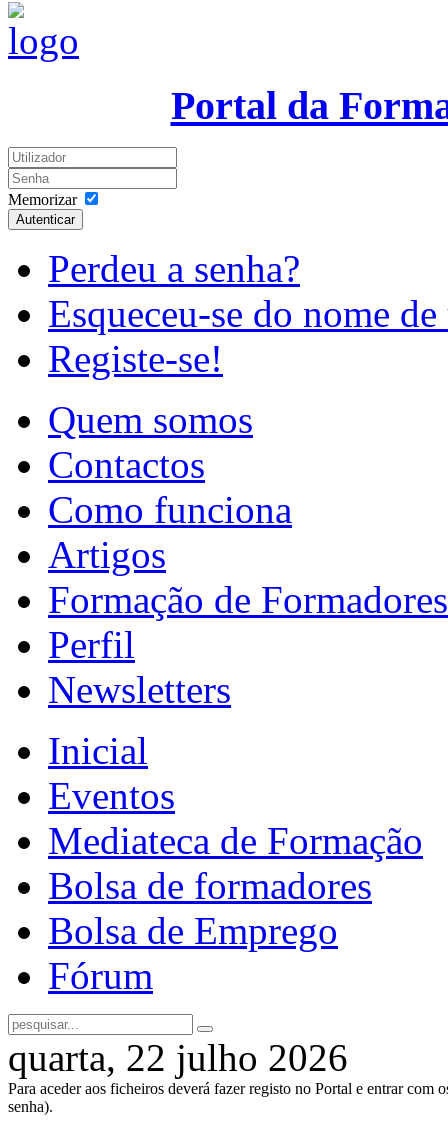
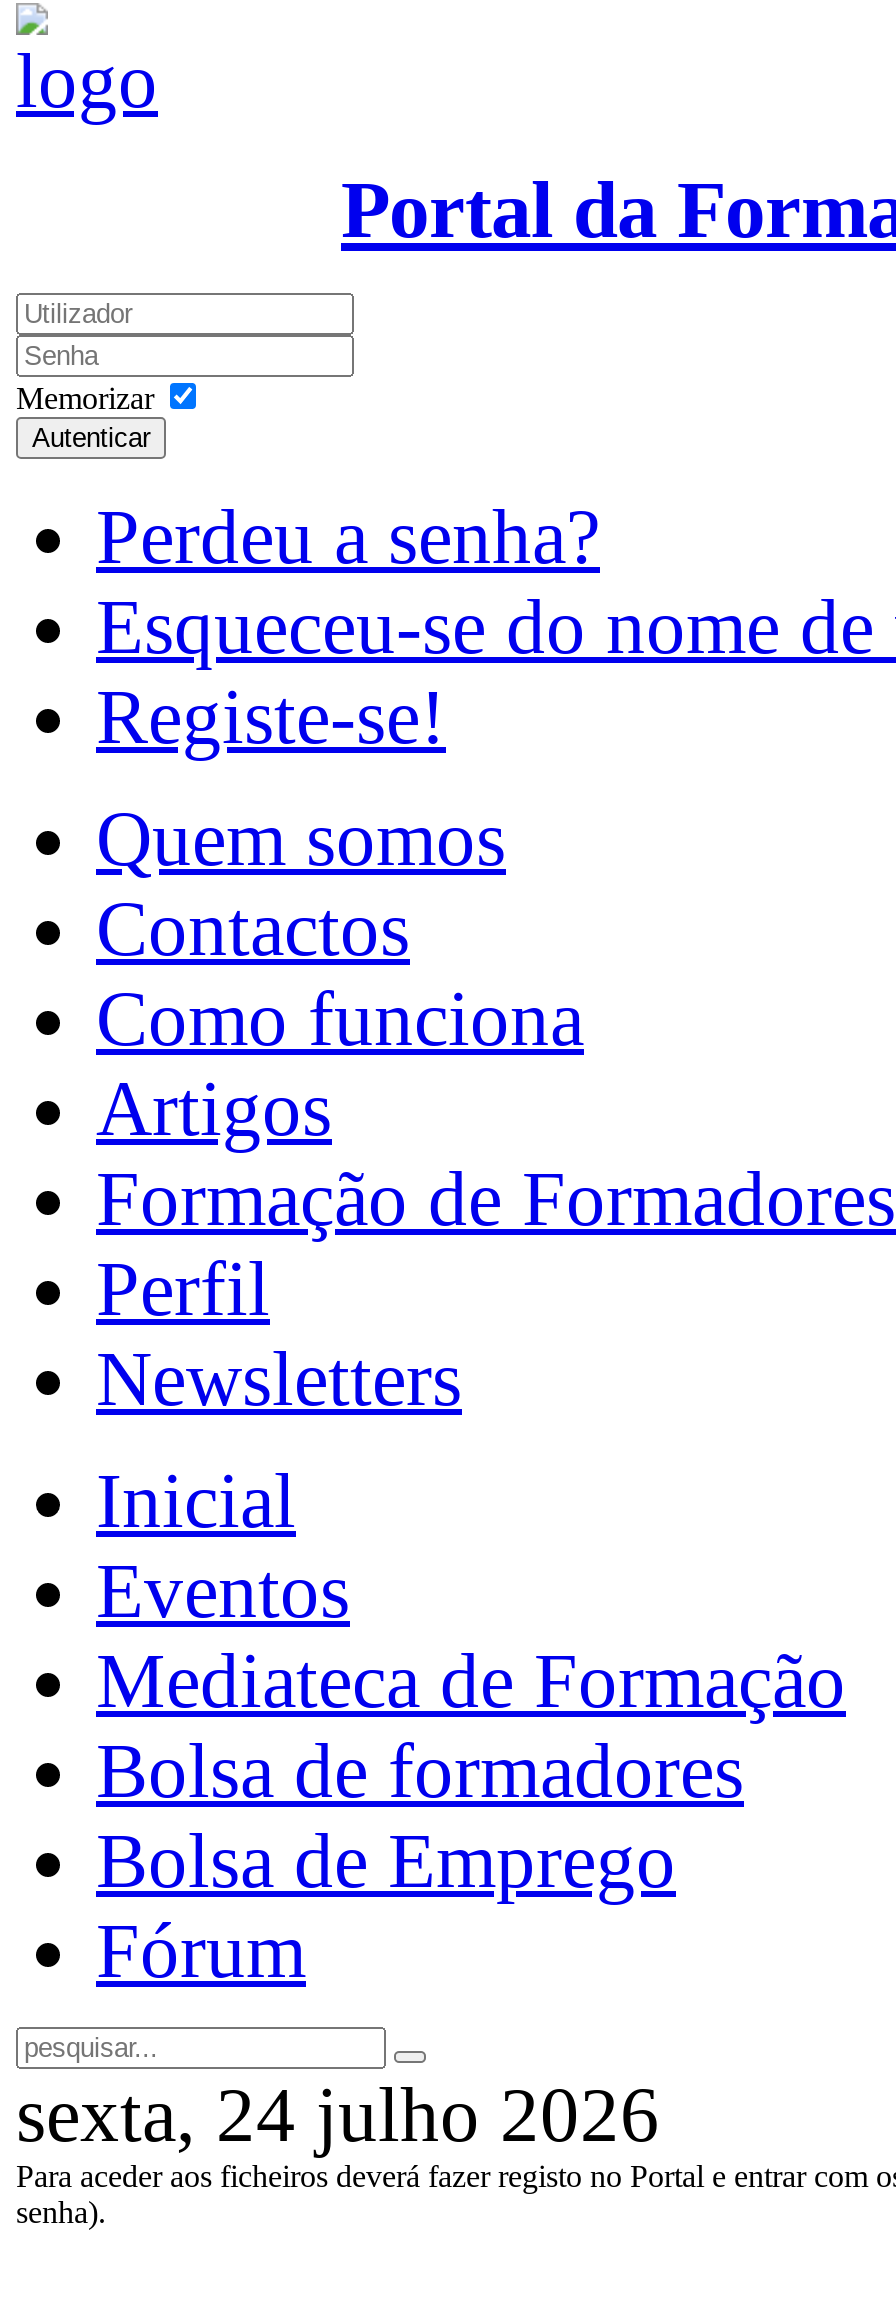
[8,1036,348,1079] quarta, 22 julho 2026 -> [16,2072,660,2158] sexta, 24 julho 2026

